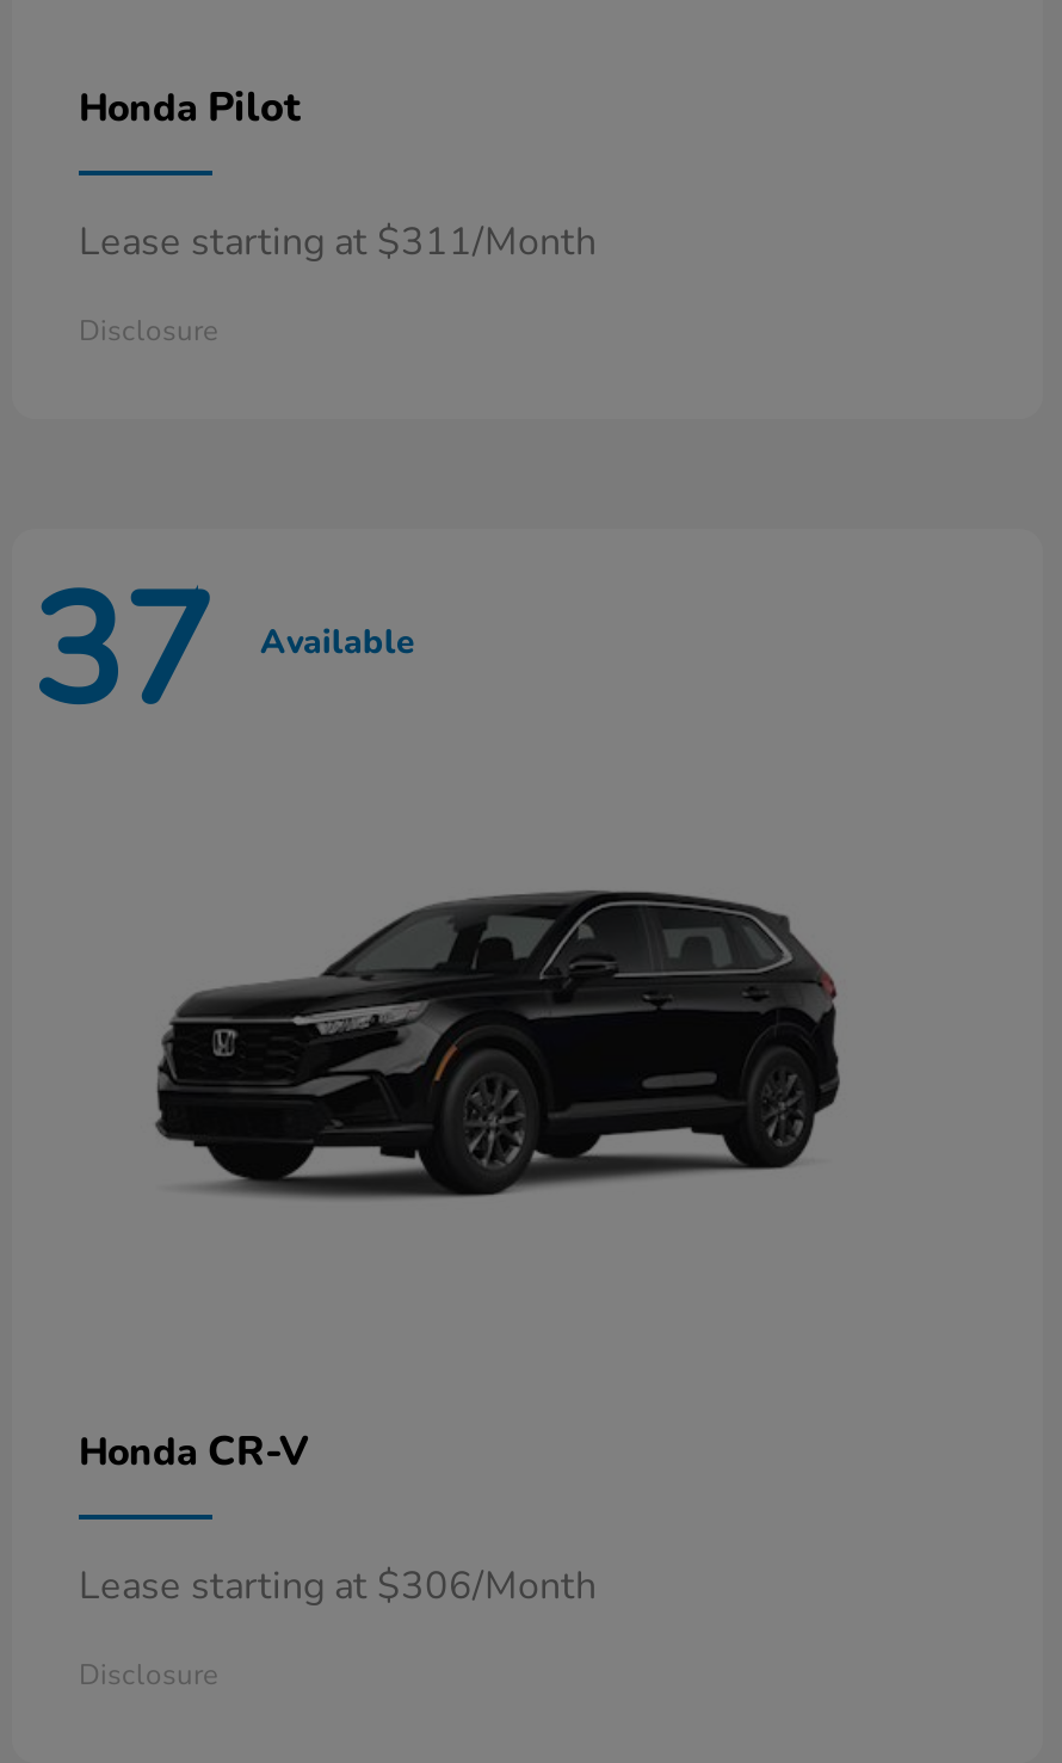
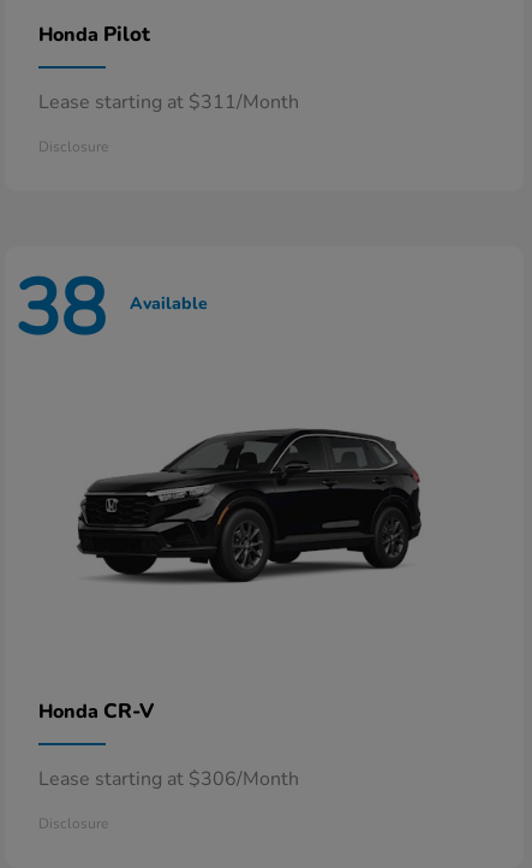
[31,548,415,758] 37 Available -> [14,256,208,362] 38 Available

